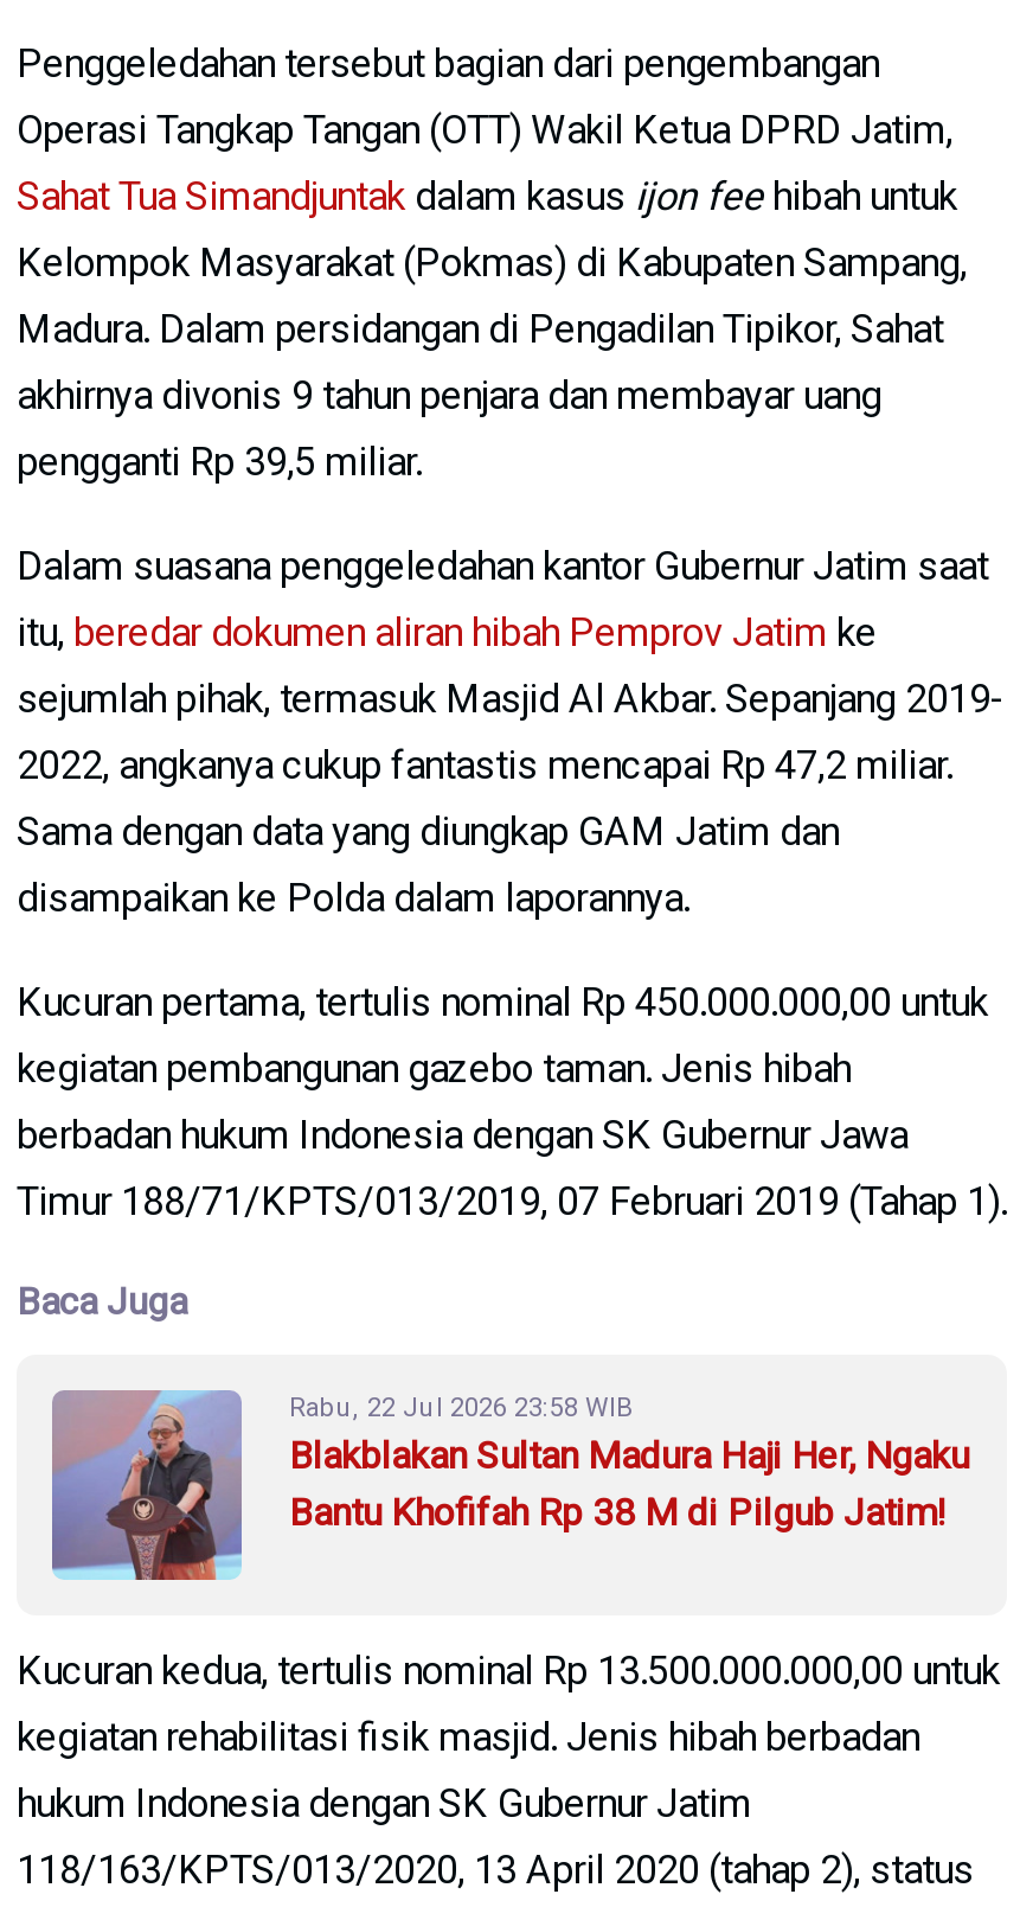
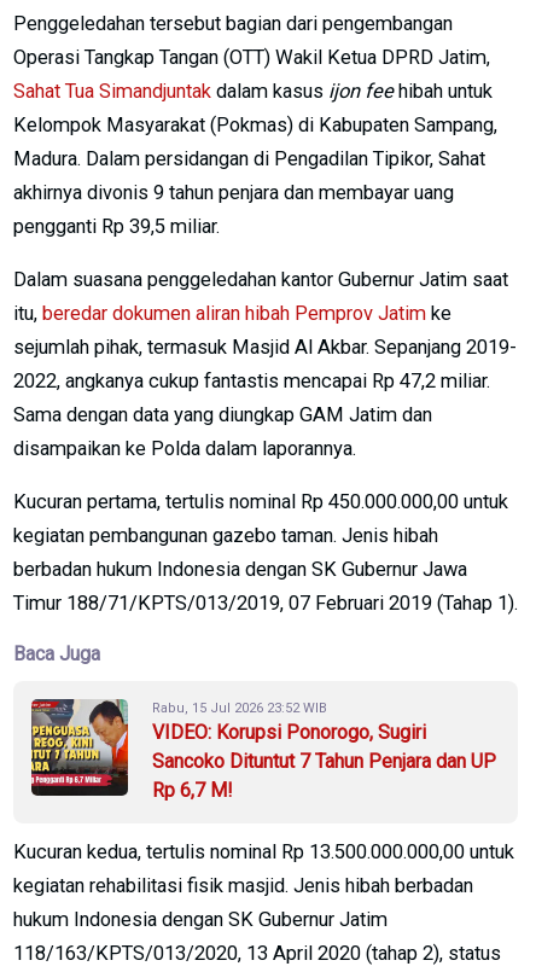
[50,1390,969,1582] [image] | Rabu, 22 Jul 2026 23:58 WIB | Blakblakan Sultan Madura Haji Her, Ngaku | Bantu Khofifah Rp 38 M di Pilgub Jatim! -> [30,698,496,802] [image] | Rabu, 15 Jul 2026 23:52 WIB | VIDEO: Korupsi Ponorogo, Sugiri | Sancoko Dituntut 7 Tahun Penjara dan UP | Rp 6,7 M!

